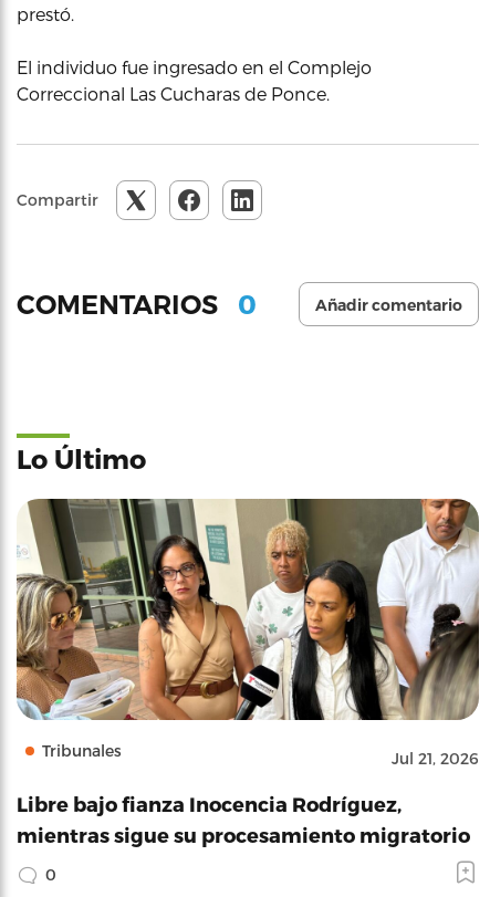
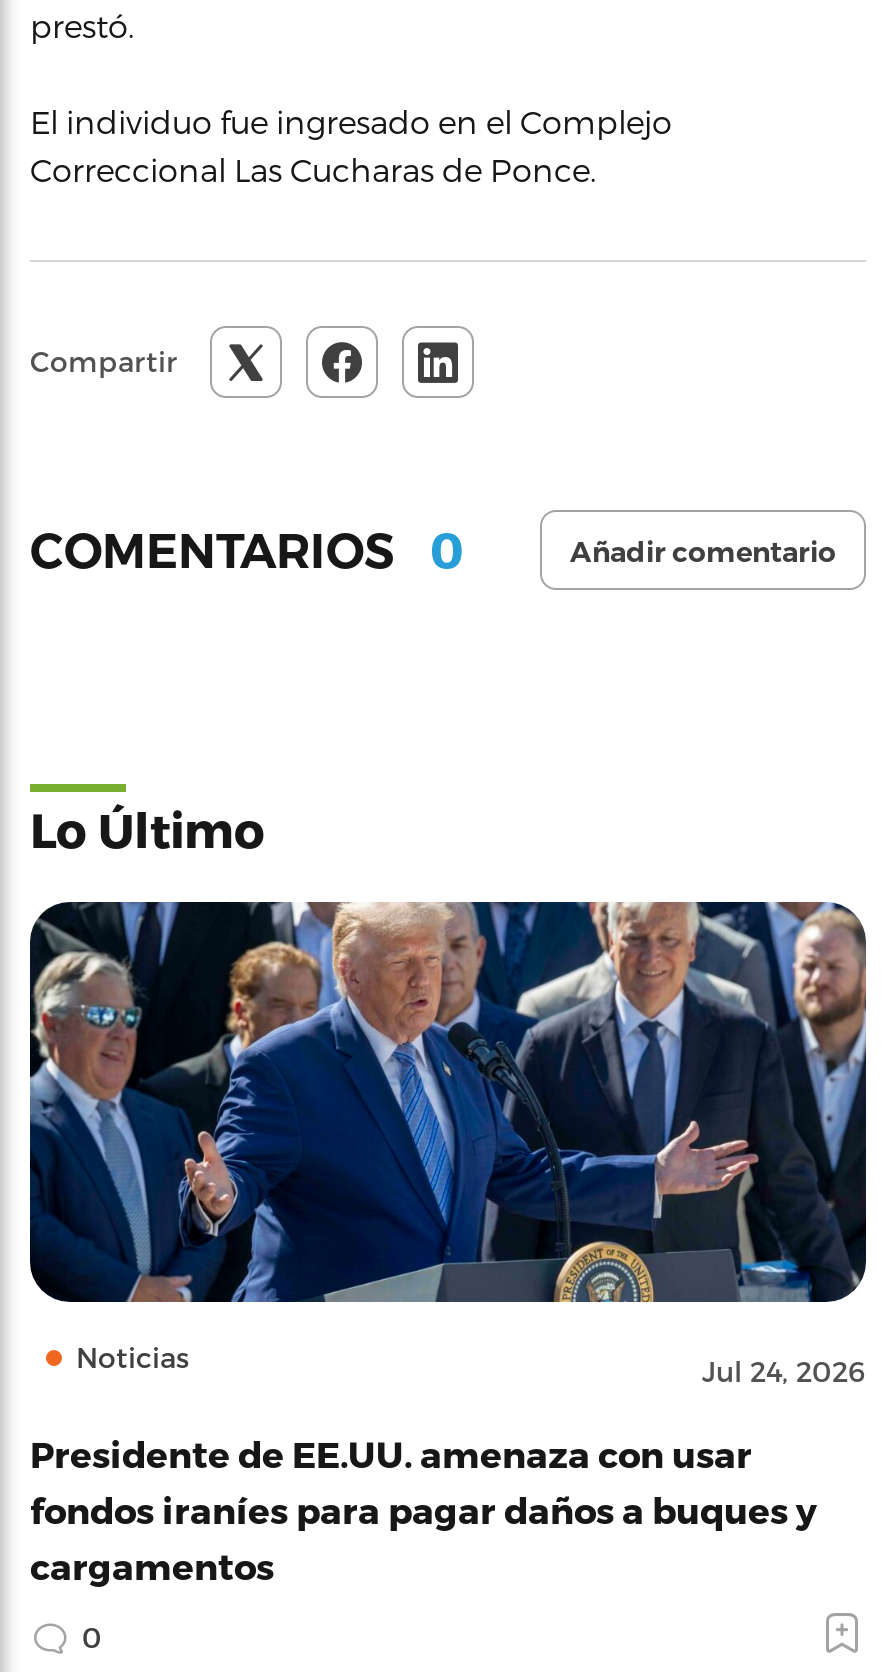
[15,498,480,768] [image] | Tribunales | Jul 21, 2026 -> [28,900,868,1388] [image] | Noticias | Jul 24, 2026
[17,792,470,846] Libre bajo fianza Inocencia Rodríguez, | mientras sigue su procesamiento migratorio -> [30,1432,816,1586] Presidente de EE.UU. amenaza con usar | fondos iraníes para pagar daños a buques y | cargamentos

